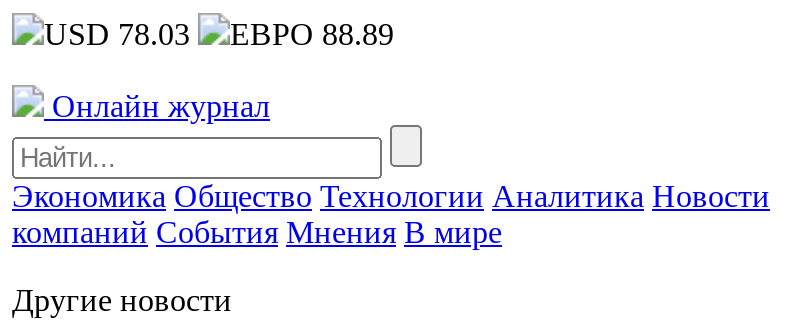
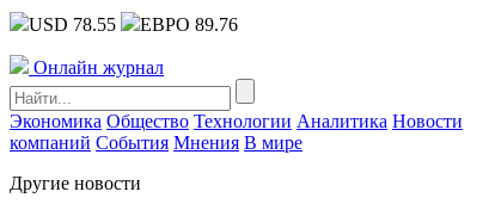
[44,17,190,51] USD 78.03 -> [29,14,116,35] USD 78.55
[230,17,394,51] ЕВРО 88.89 -> [140,14,238,35] ЕВРО 89.76

